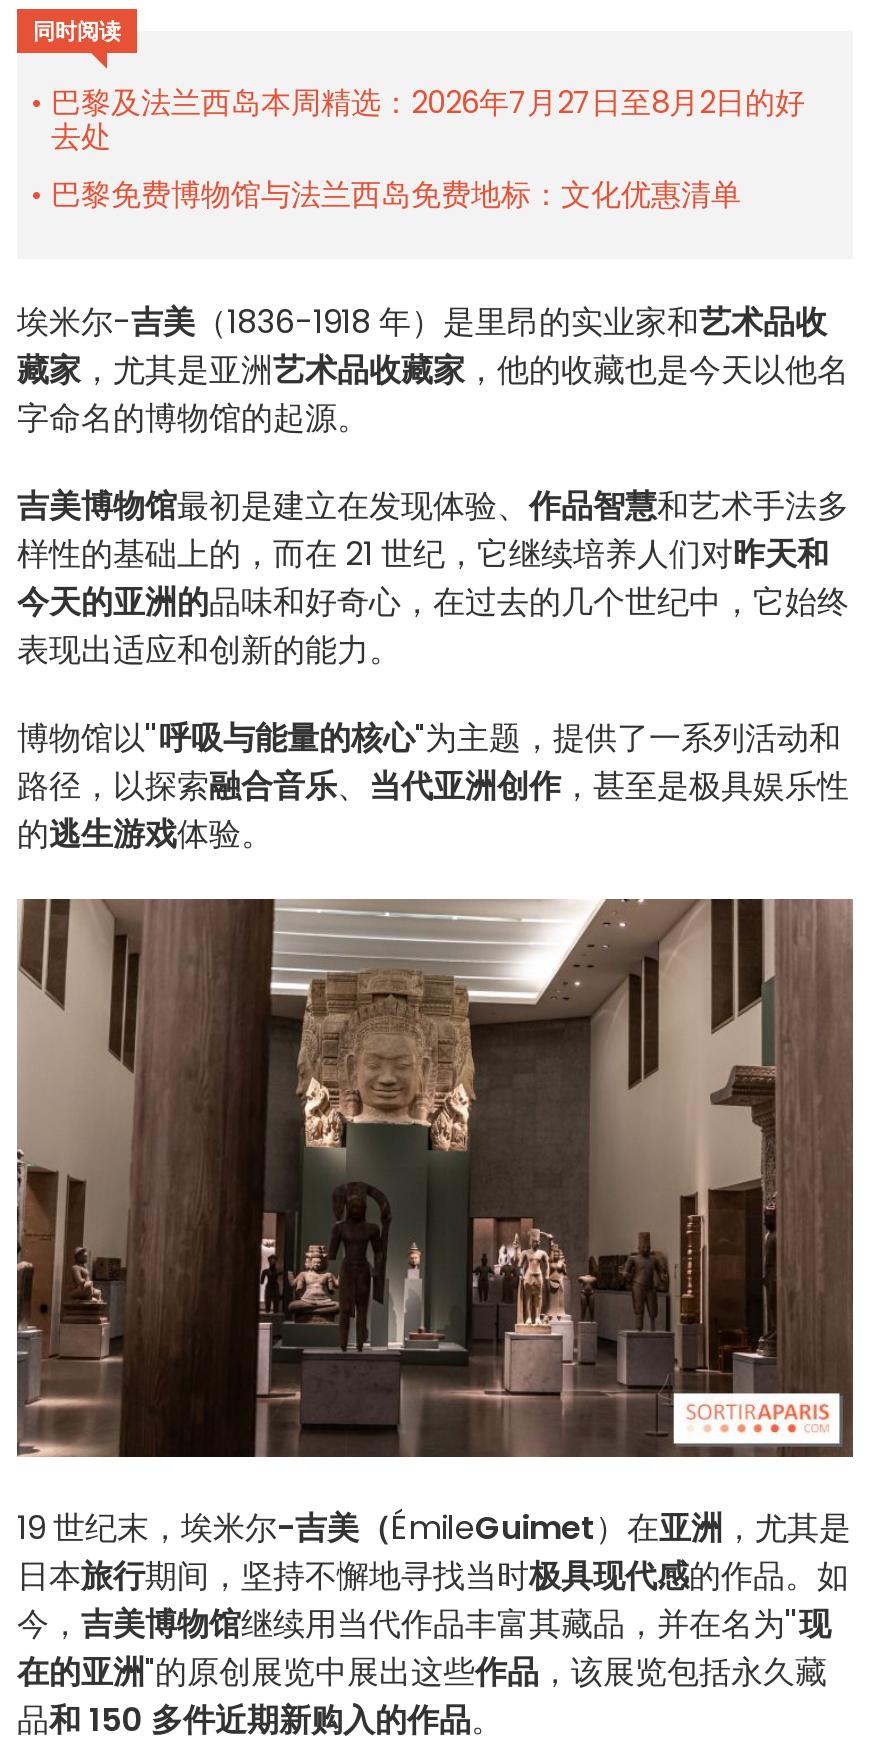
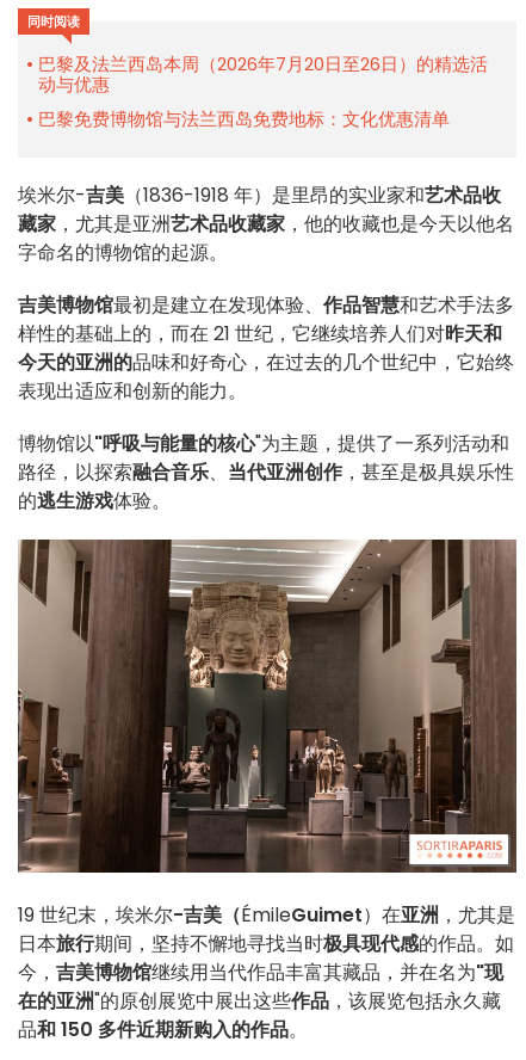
[51,82,805,158] 巴黎及法兰西岛本周精选：2026年7月27日至8月2日的好 | 去处 -> [38,52,488,97] 巴黎及法兰西岛本周（2026年7月20日至26日）的精选活 | 动与优惠

